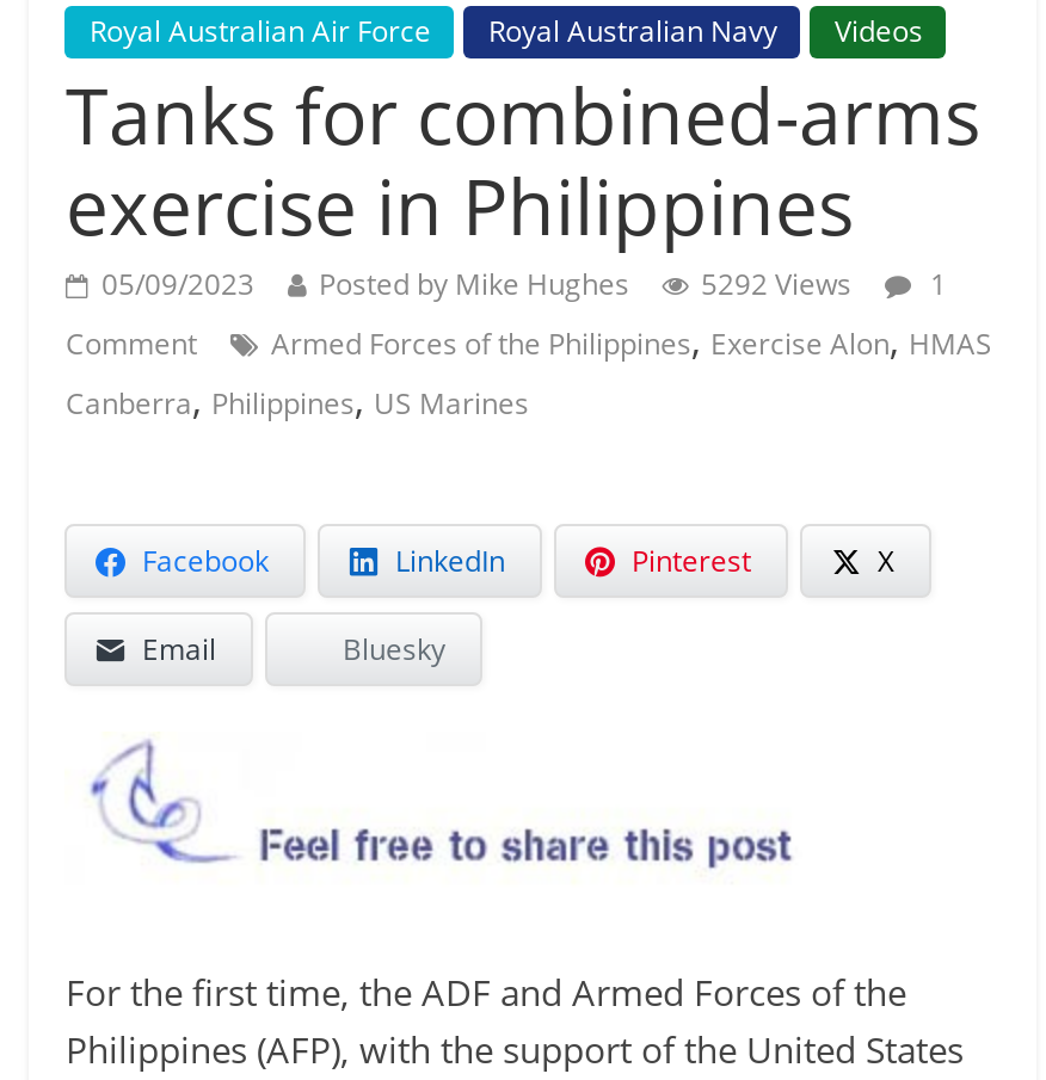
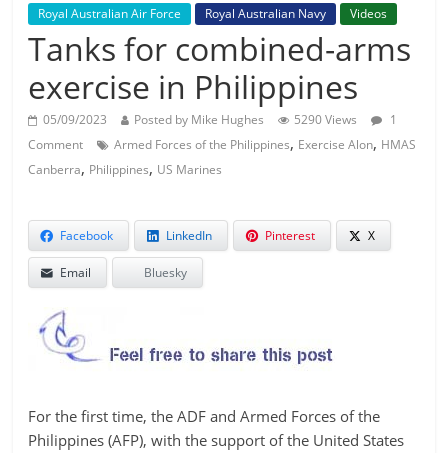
[101,264,947,305] 05/09/2023 Posted by Mike Hughes 5292 Views 1 -> [43,111,397,128] 05/09/2023 Posted by Mike Hughes 5290 Views 1

